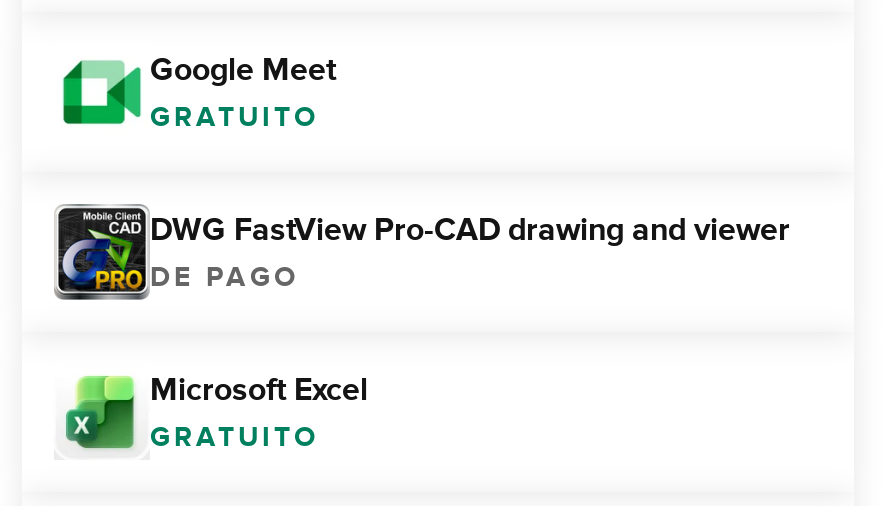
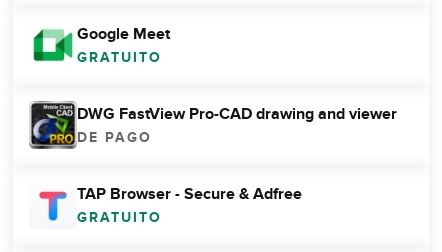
[64,369,368,452] [image] | Microsoft Excel -> [35,183,302,224] [image] | TAP Browser - Secure & Adfree

